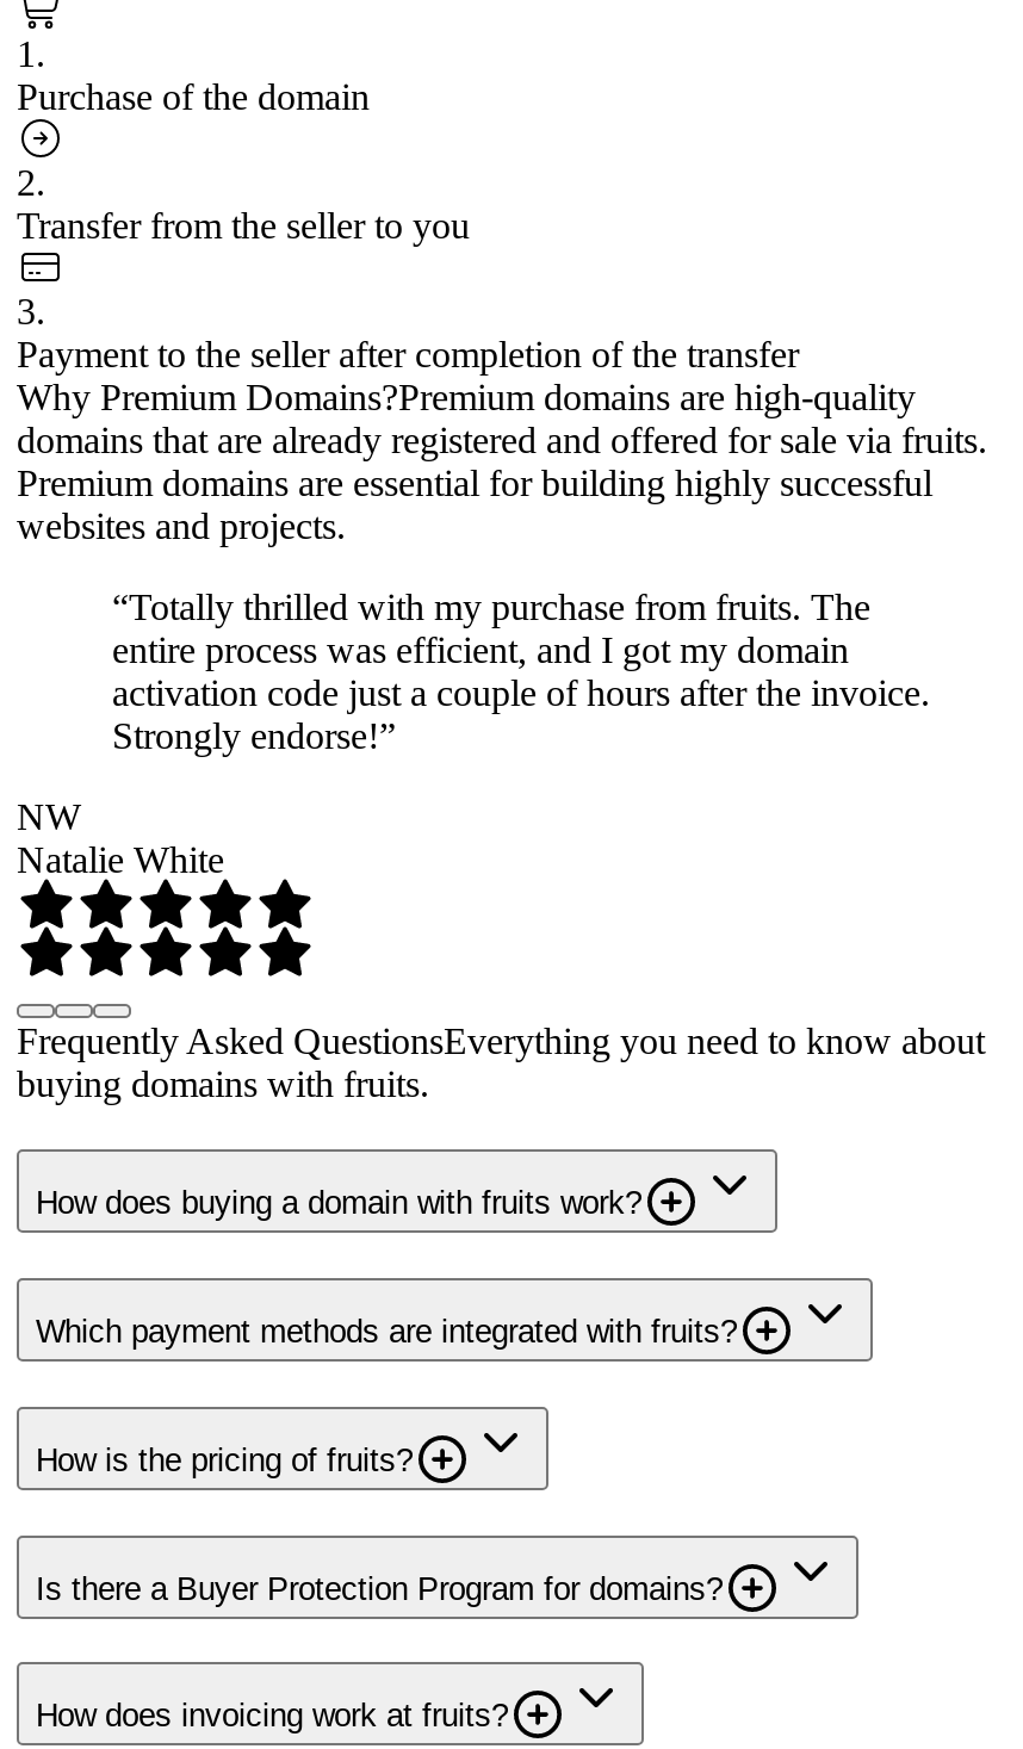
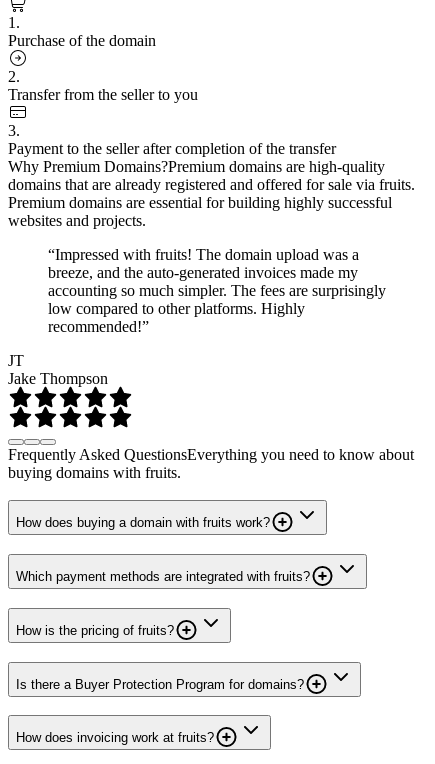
[112,586,930,755] “Totally thrilled with my purchase from fruits. The | entire process was efficient, and I got my domain | activation code just a couple of hours after the invoice. | Strongly endorse!” -> [48,246,386,335] “Impressed with fruits! The domain upload was a | breeze, and the auto-generated invoices made my | accounting so much simpler. The fees are surprisingly | low compared to other platforms. Highly | recommended!”
[17,795,224,879] NW | Natalie White -> [8,352,108,387] JT | Jake Thompson

